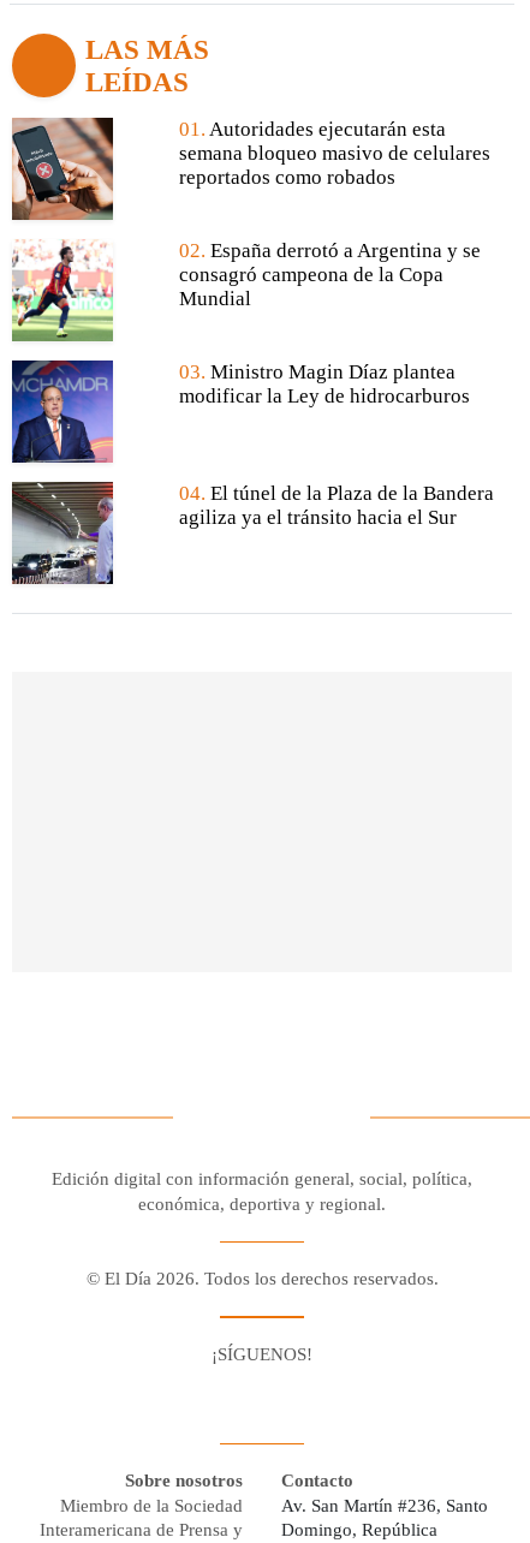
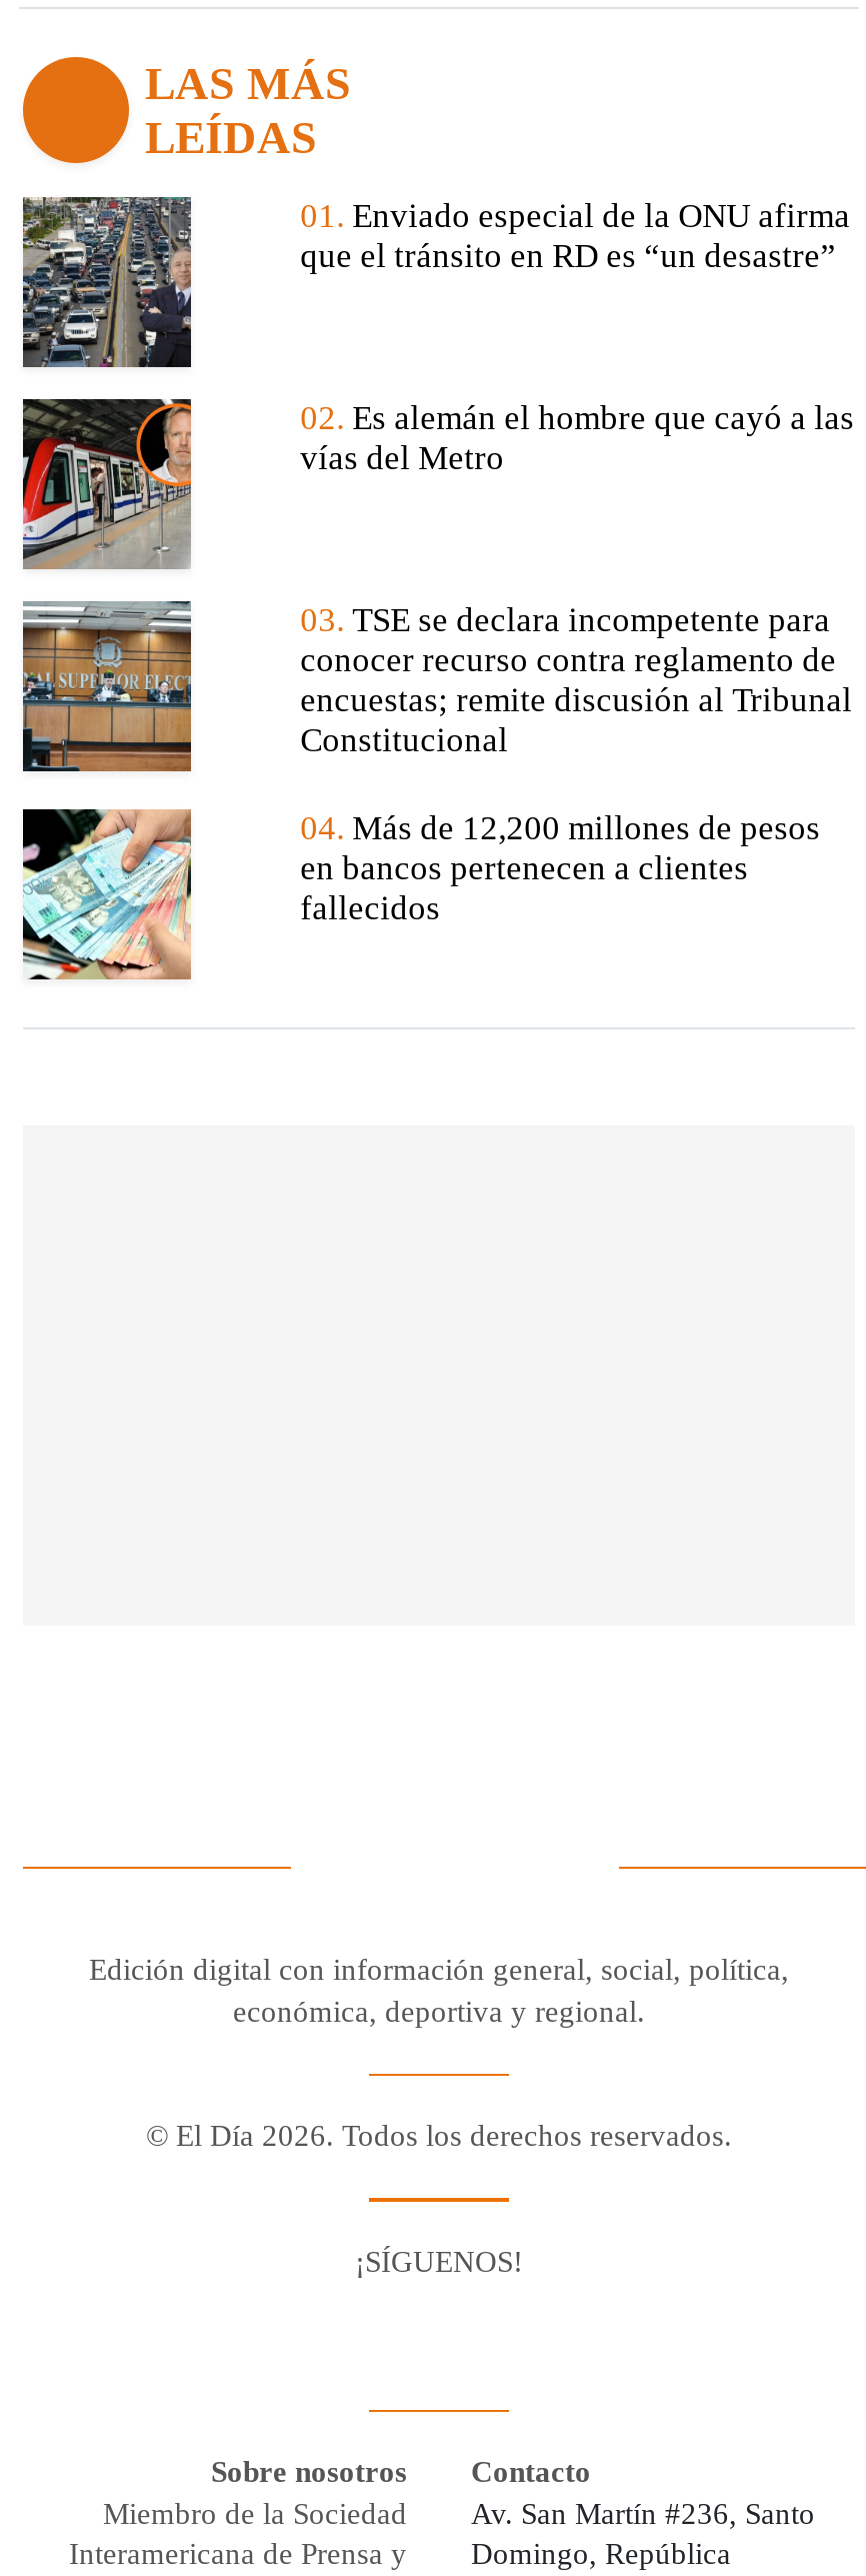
[11,117,114,221] [image] -> [21,195,193,369] [image]
[179,118,490,188] 01. Autoridades ejecutarán esta | semana bloqueo masivo de celulares | reportados como robados -> [300,197,850,275] 01. Enviado especial de la ONU afirma | que el tránsito en RD es “un desastre”
[11,239,114,341] [image] -> [21,397,193,569] [image]
[179,239,480,310] 02. España derrotó a Argentina y se | consagró campeona de la Copa | Mundial -> [300,399,854,477] 02. Es alemán el hombre que cayó a las | vías del Metro
[11,361,114,464] [image] -> [21,599,193,773] [image]
[179,360,470,407] 03. Ministro Magin Díaz plantea | modificar la Ley de hidrocarburos -> [300,601,852,759] 03. TSE se declara incompetente para | conocer recurso contra reglamento de | encuestas; remite discusión al Tribunal | Constitucional
[11,481,114,585] [image] -> [23,807,193,981] [image]
[179,482,494,529] 04. El túnel de la Plaza de la Bandera | agiliza ya el tránsito hacia el Sur -> [300,809,820,927] 04. Más de 12,200 millones de pesos | en bancos pertenecen a clientes | fallecidos

